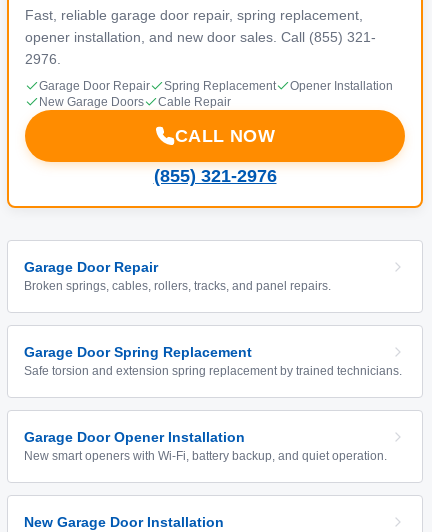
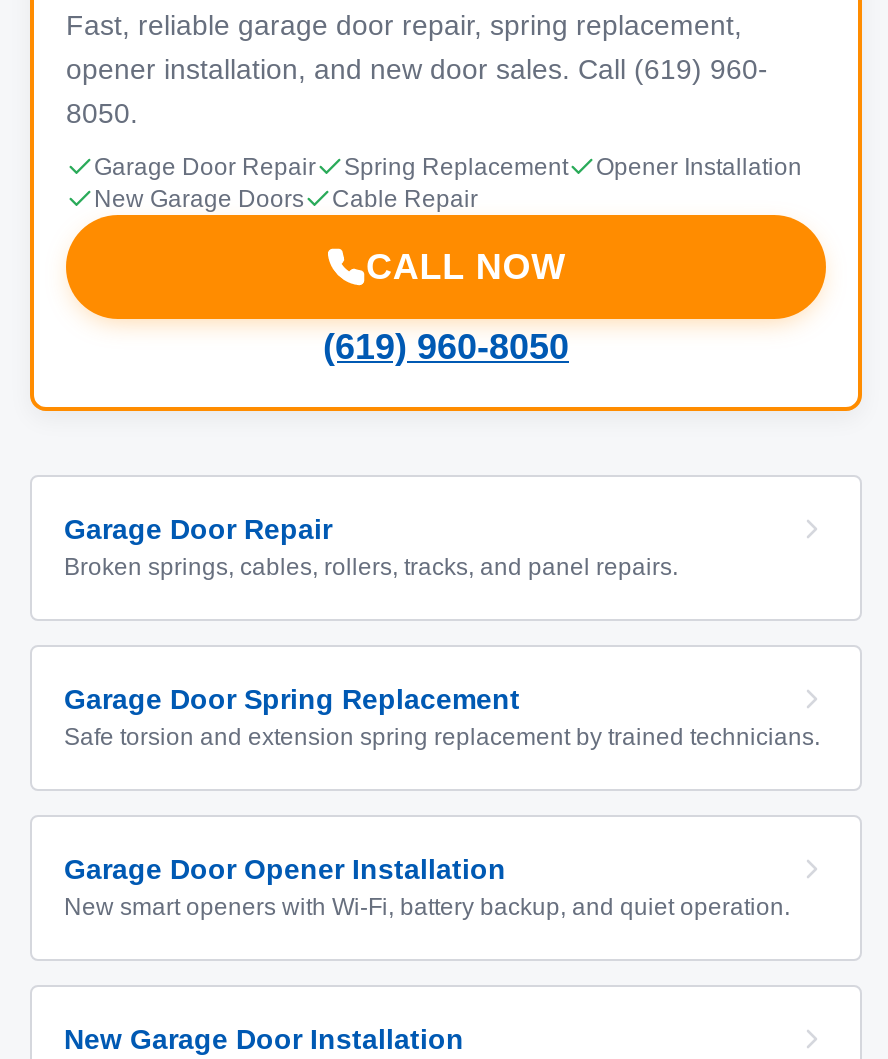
[25,29,376,45] opener installation, and new door sales. Call (855) 321- -> [66,53,768,85] opener installation, and new door sales. Call (619) 960-
[25,51,61,67] 2976. -> [66,97,138,129] 8050.
[153,166,276,186] (855) 321-2976 -> [323,327,569,367] (619) 960-8050

